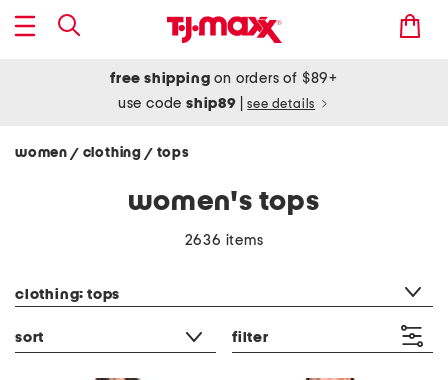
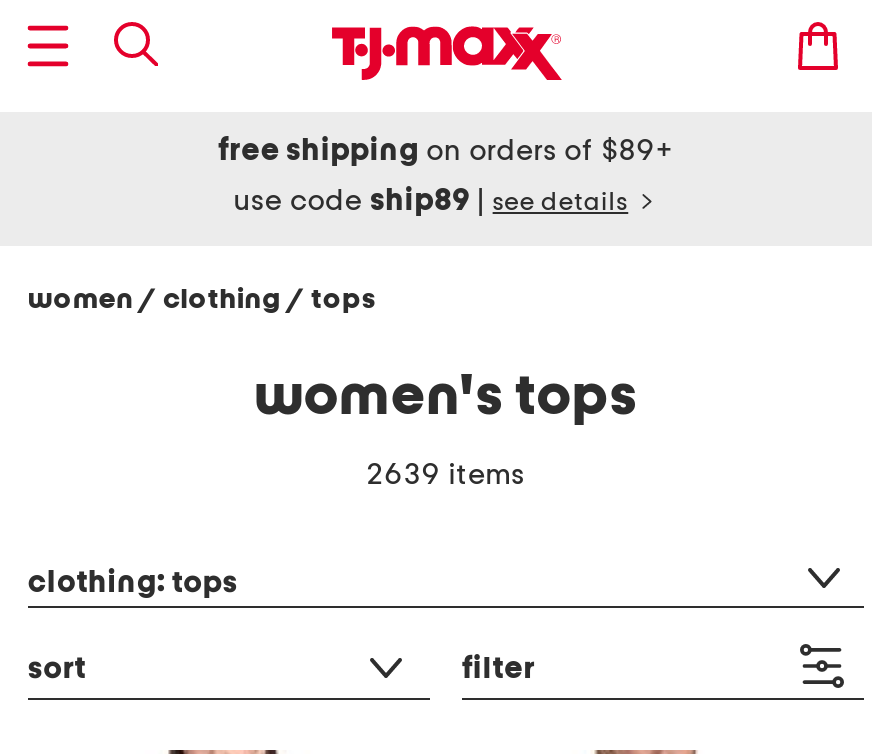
[184,233,263,248] 2636 items -> [367,460,525,490] 2639 items

